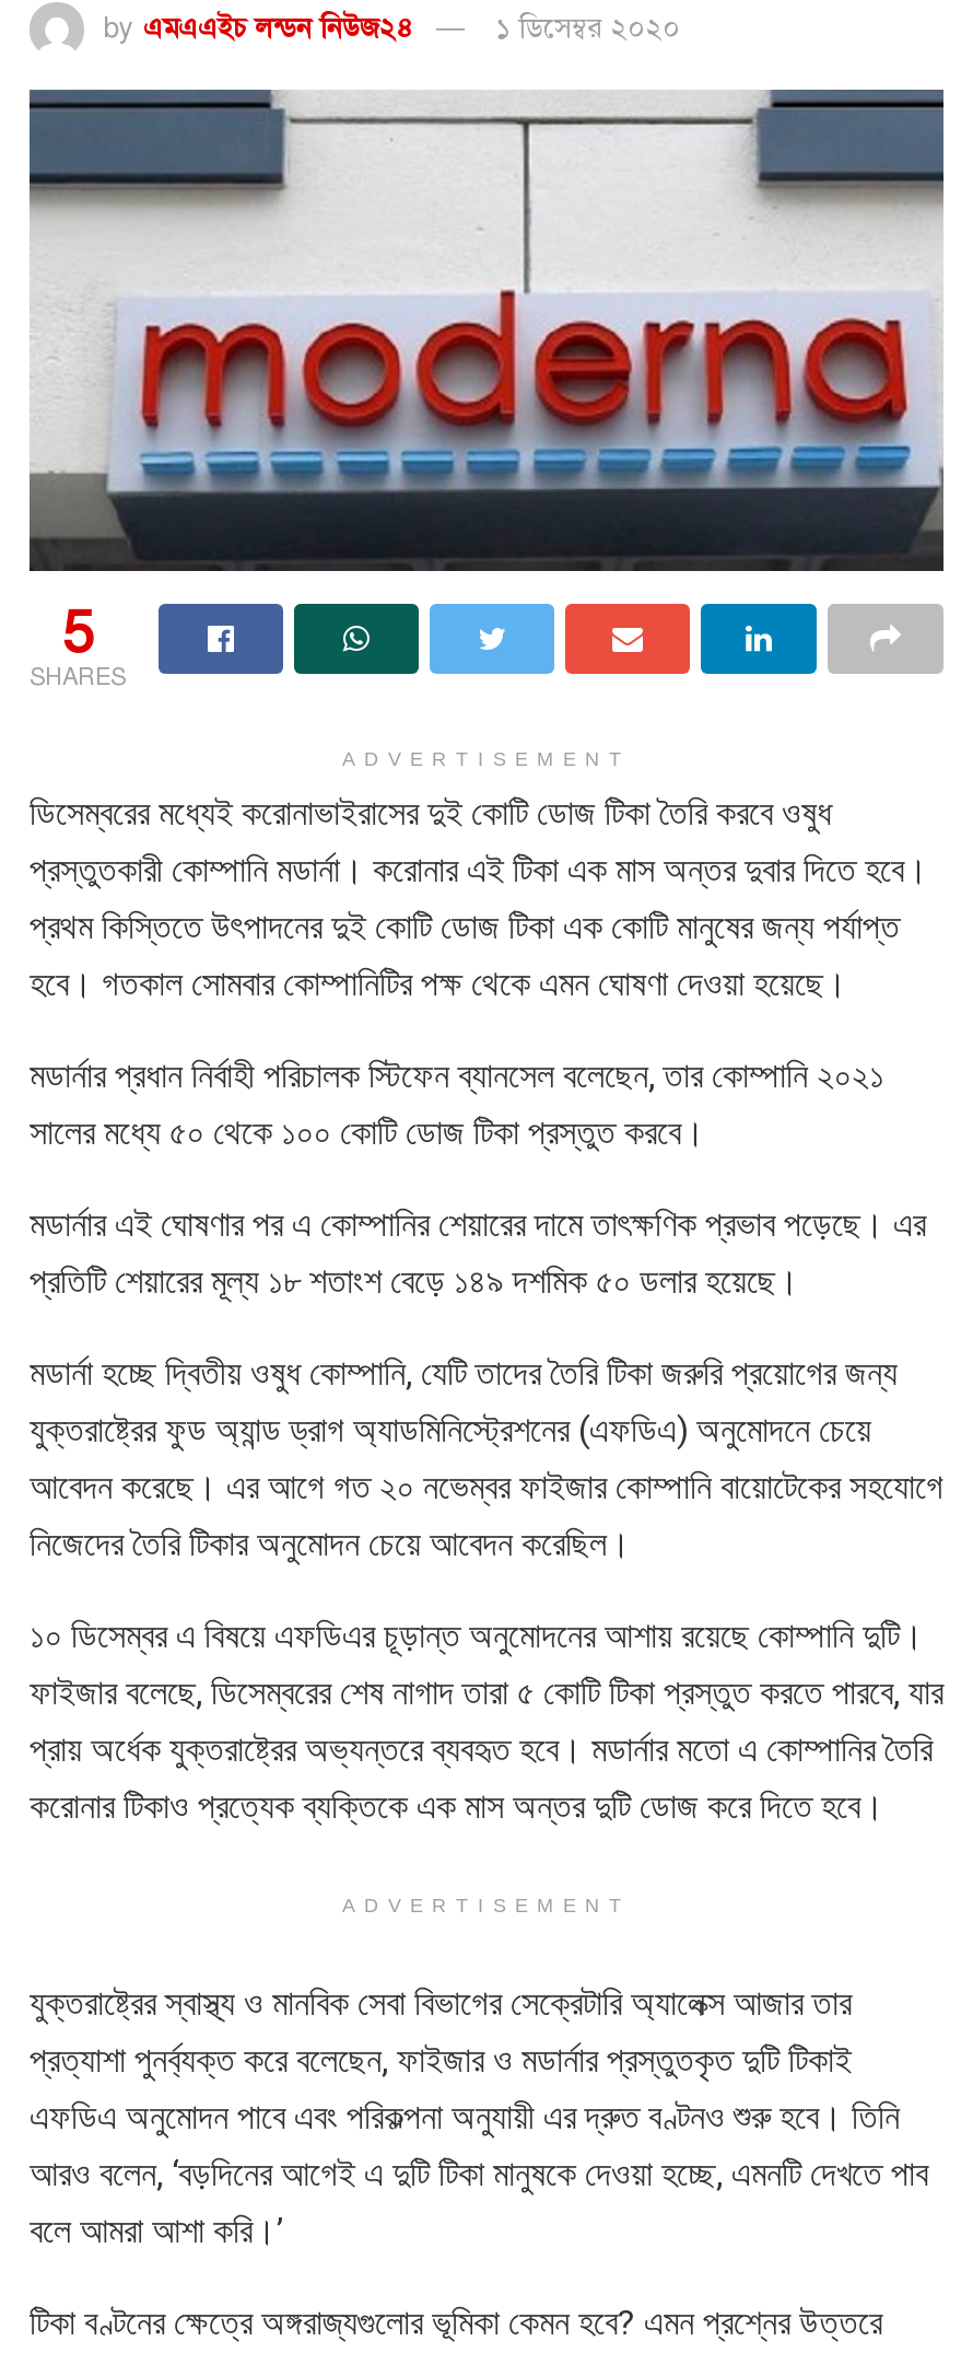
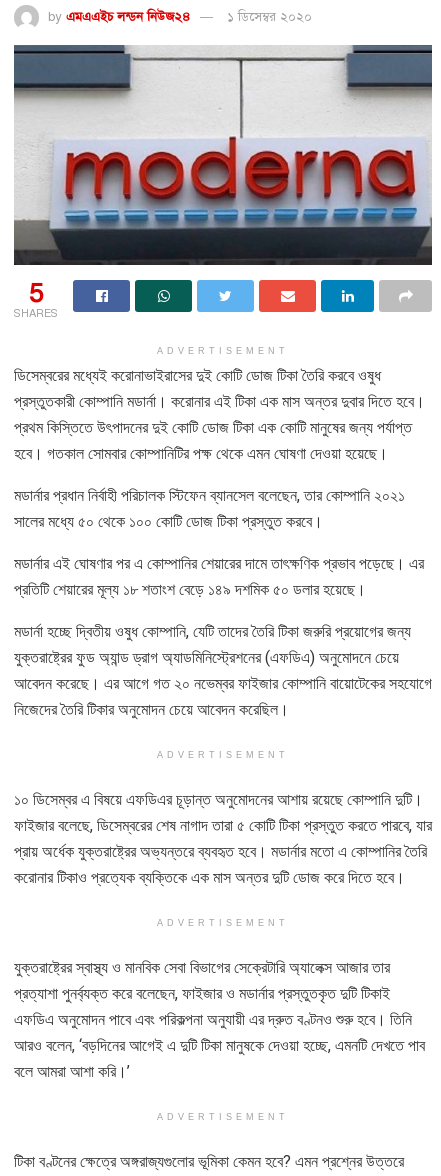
none -> [157,750,289,760] ADVERTISEMENT
none -> [157,1112,289,1122] ADVERTISEMENT

